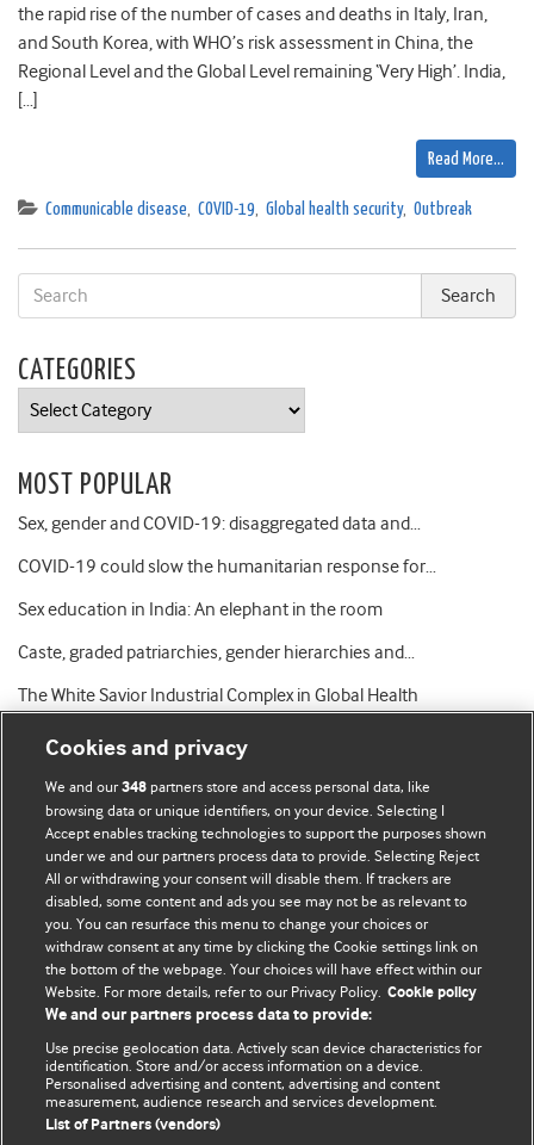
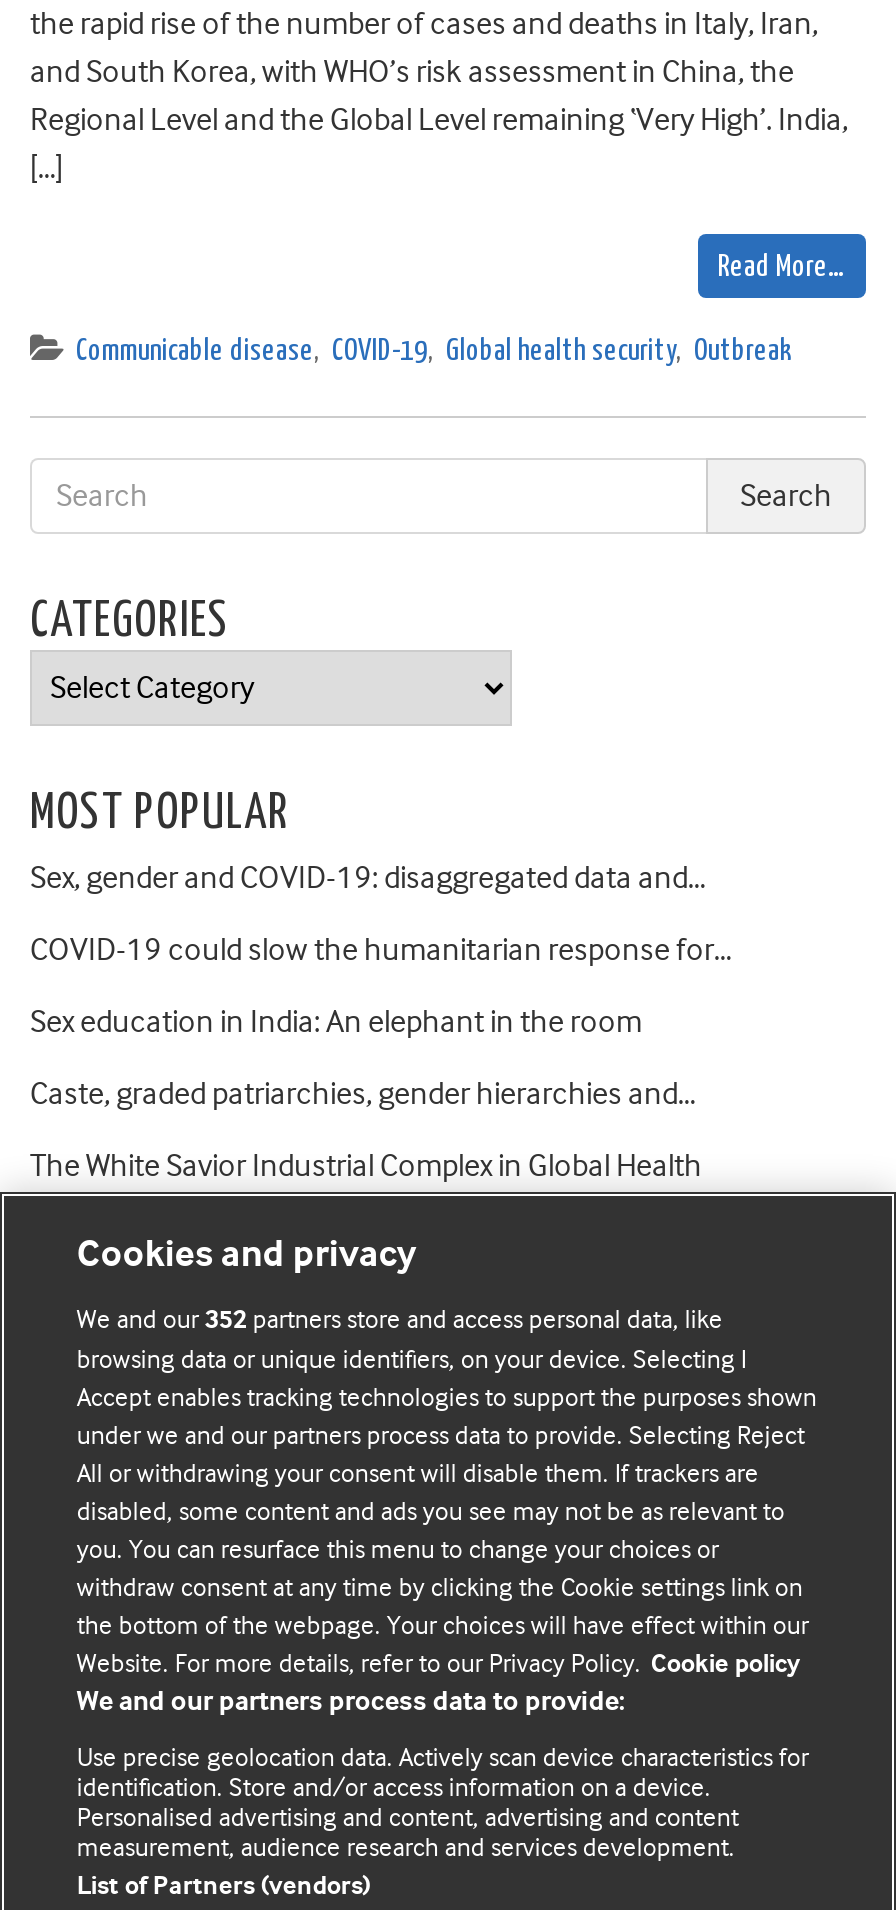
[46,778,431,797] We and our 348 partners store and access personal data, like -> [77,1304,723,1336] We and our 352 partners store and access personal data, like

